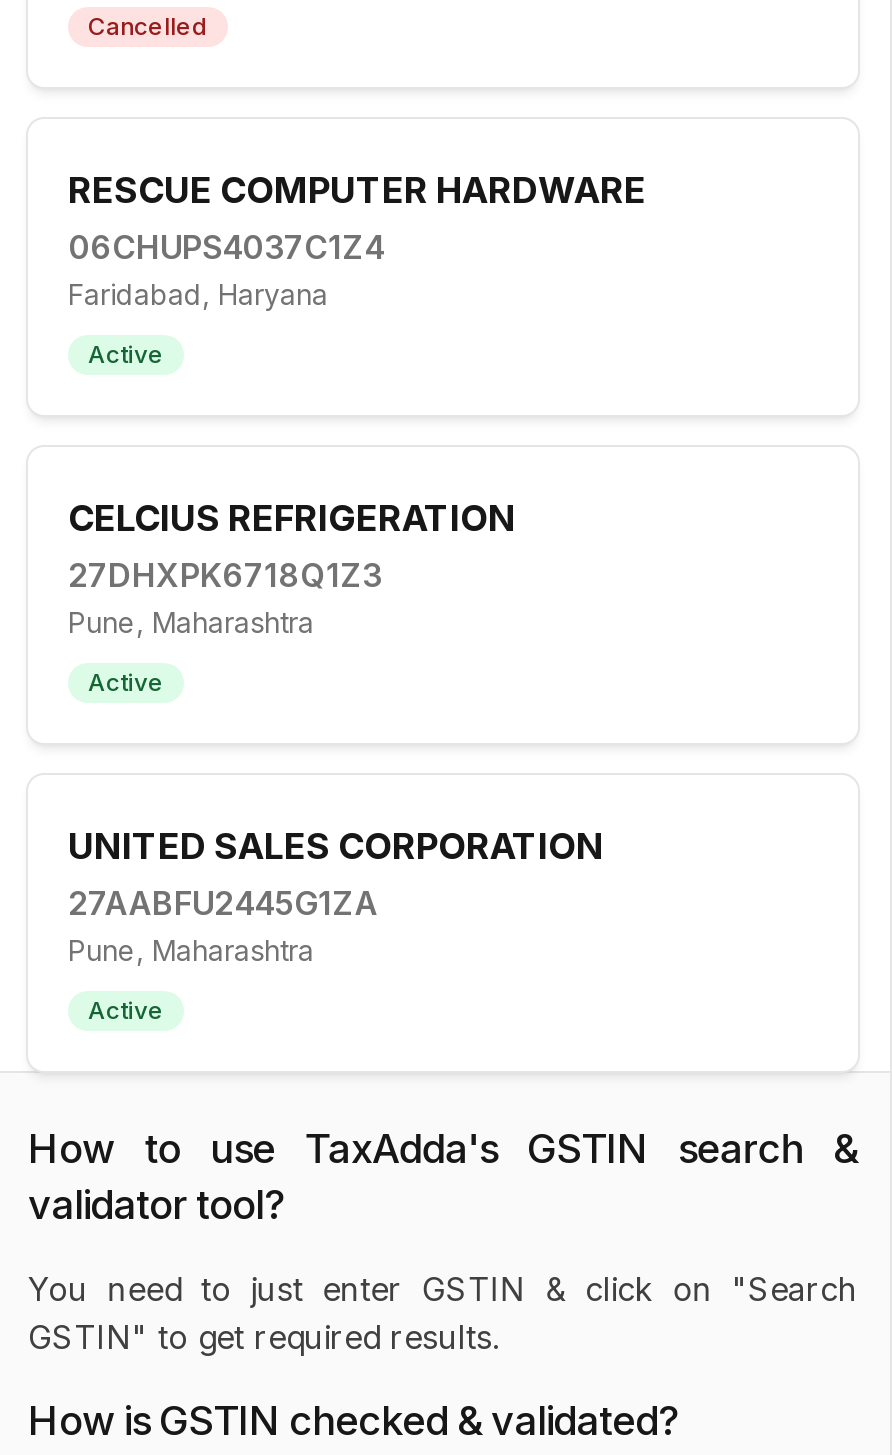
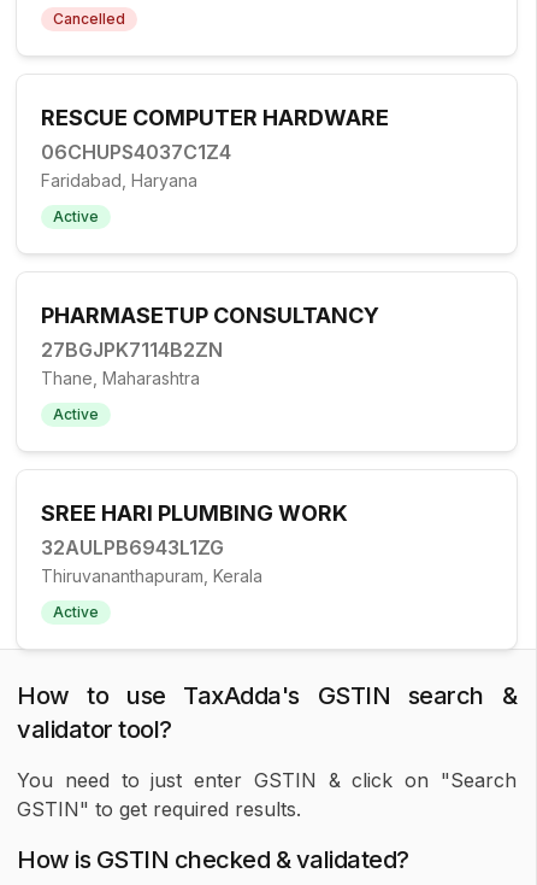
[68,497,516,639] CELCIUS REFRIGERATION | 27DHXPK6718Q1Z3 | Pune, Maharashtra -> [41,303,379,388] PHARMASETUP CONSULTANCY | 27BGJPK7114B2ZN | Thane, Maharashtra
[68,825,604,967] UNITED SALES CORPORATION | 27AABFU2445G1ZA | Pune, Maharashtra -> [41,500,348,586] SREE HARI PLUMBING WORK | 32AULPB6943L1ZG | Thiruvananthapuram, Kerala

